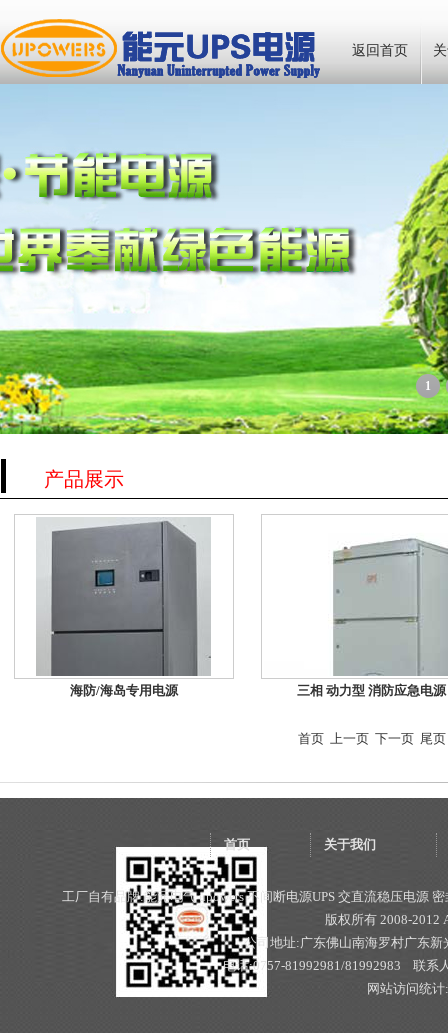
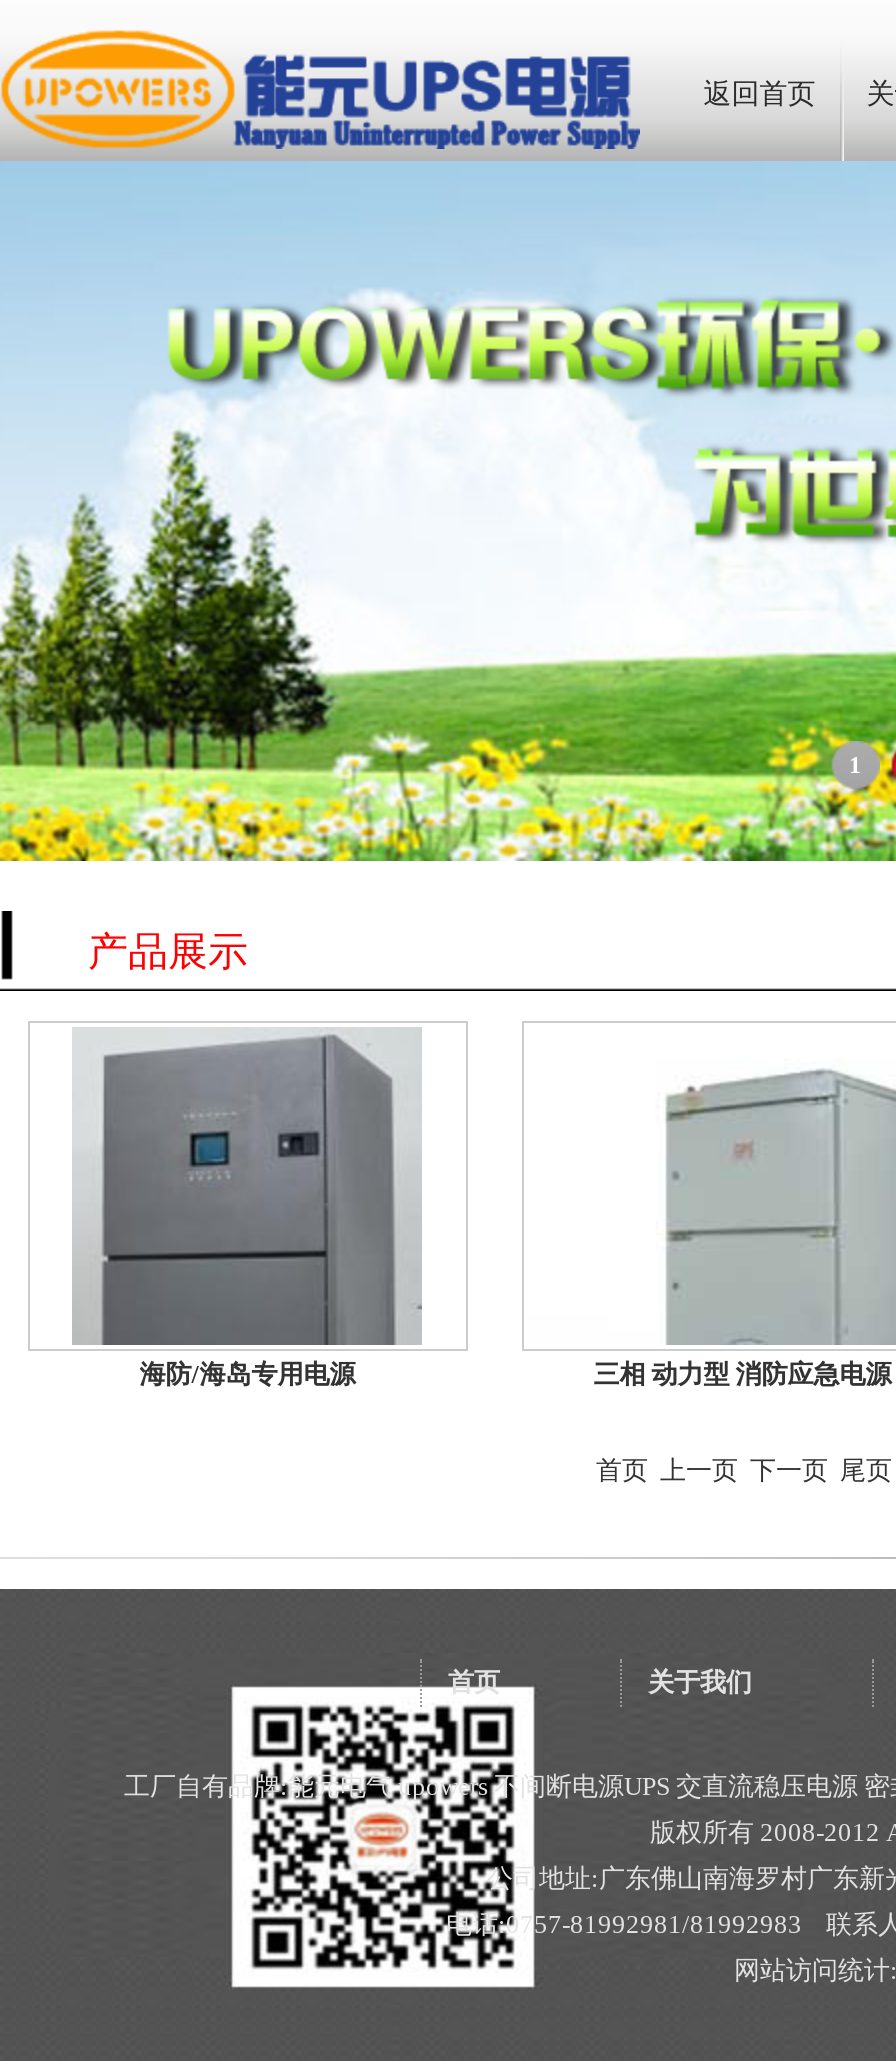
[3,151,445,435] [image] -> [6,293,890,863] [image]

